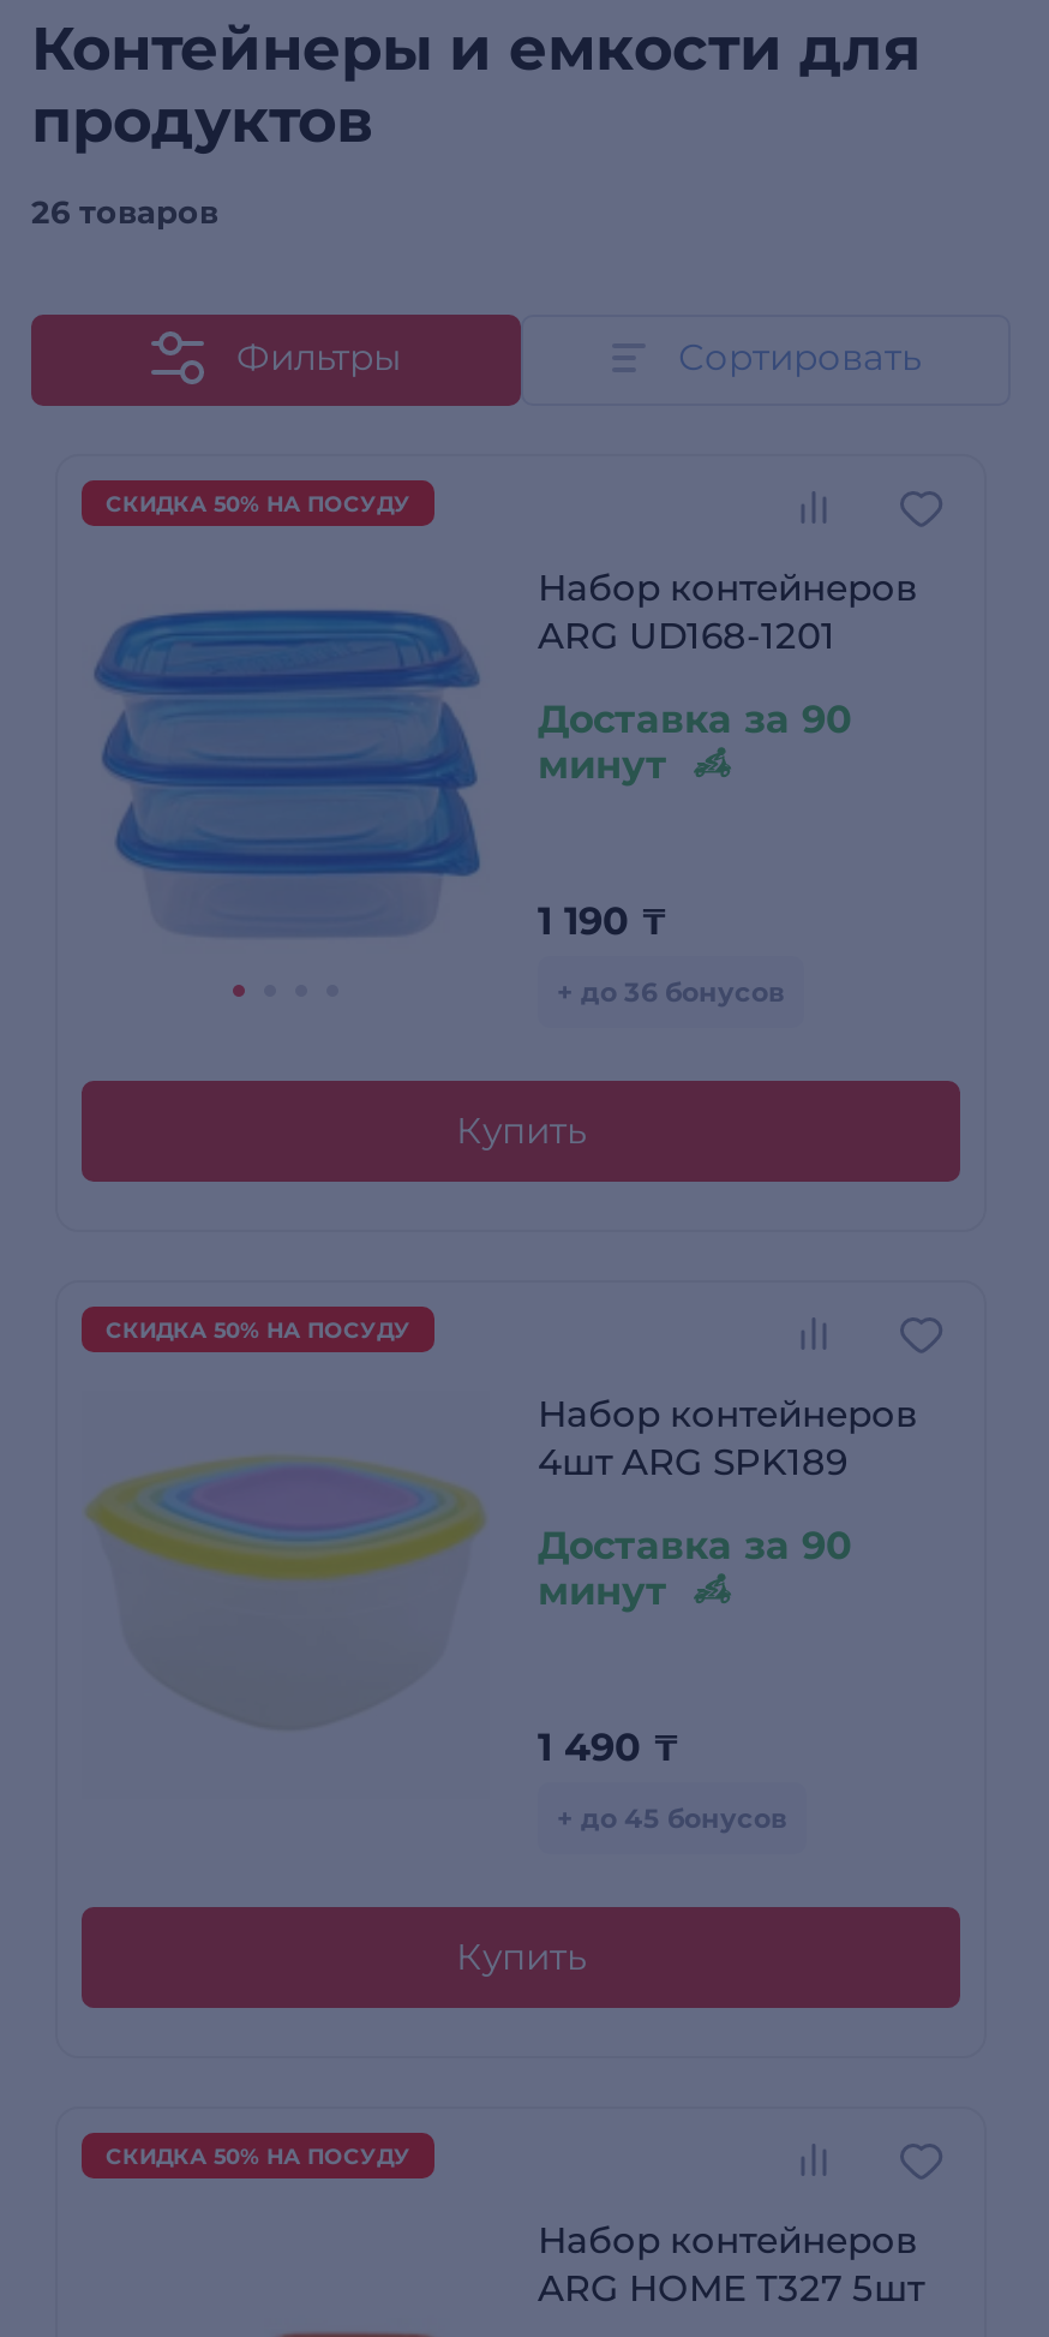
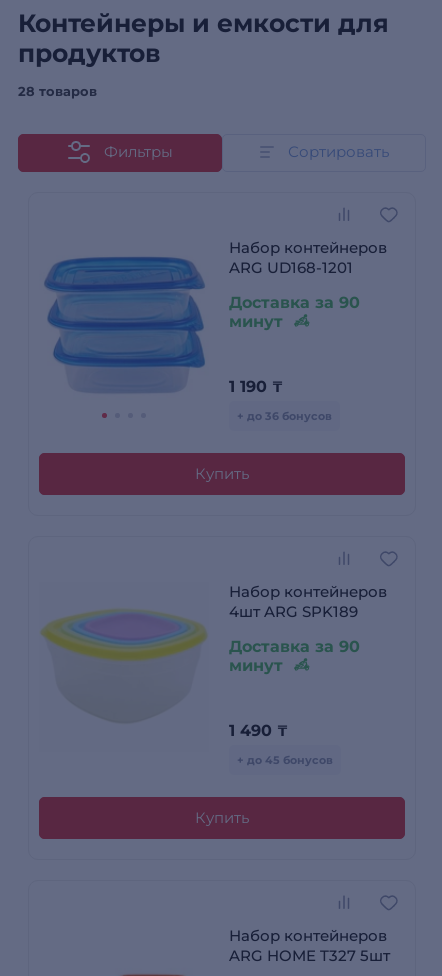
[31,193,218,231] 26 товаров -> [18,83,97,99] 28 товаров
[106,490,410,517] СКИДКА 50% НА ПОСУДУ -> none
[106,1317,410,1343] СКИДКА 50% НА ПОСУДУ -> none
[106,2143,410,2169] СКИДКА 50% НА ПОСУДУ -> none

